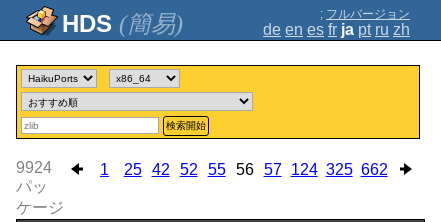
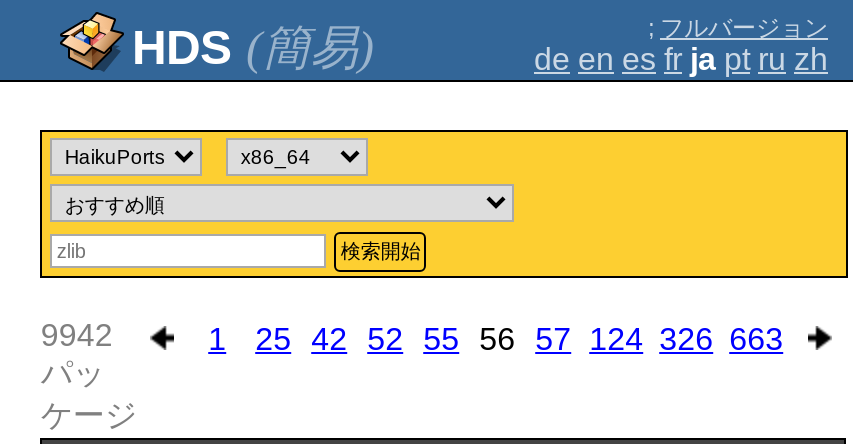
[16,159,52,176] 9924 -> [41,318,113,352] 9942
[100,161,388,178] 1 25 42 52 55 56 57 124 325 662 -> [208,322,783,356] 1 25 42 52 55 56 57 124 326 663

